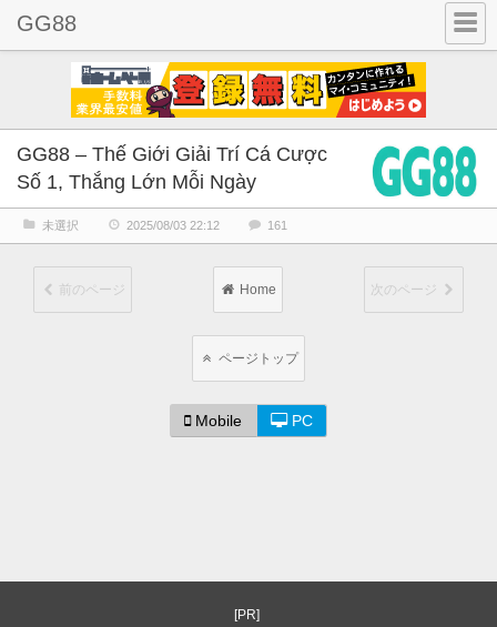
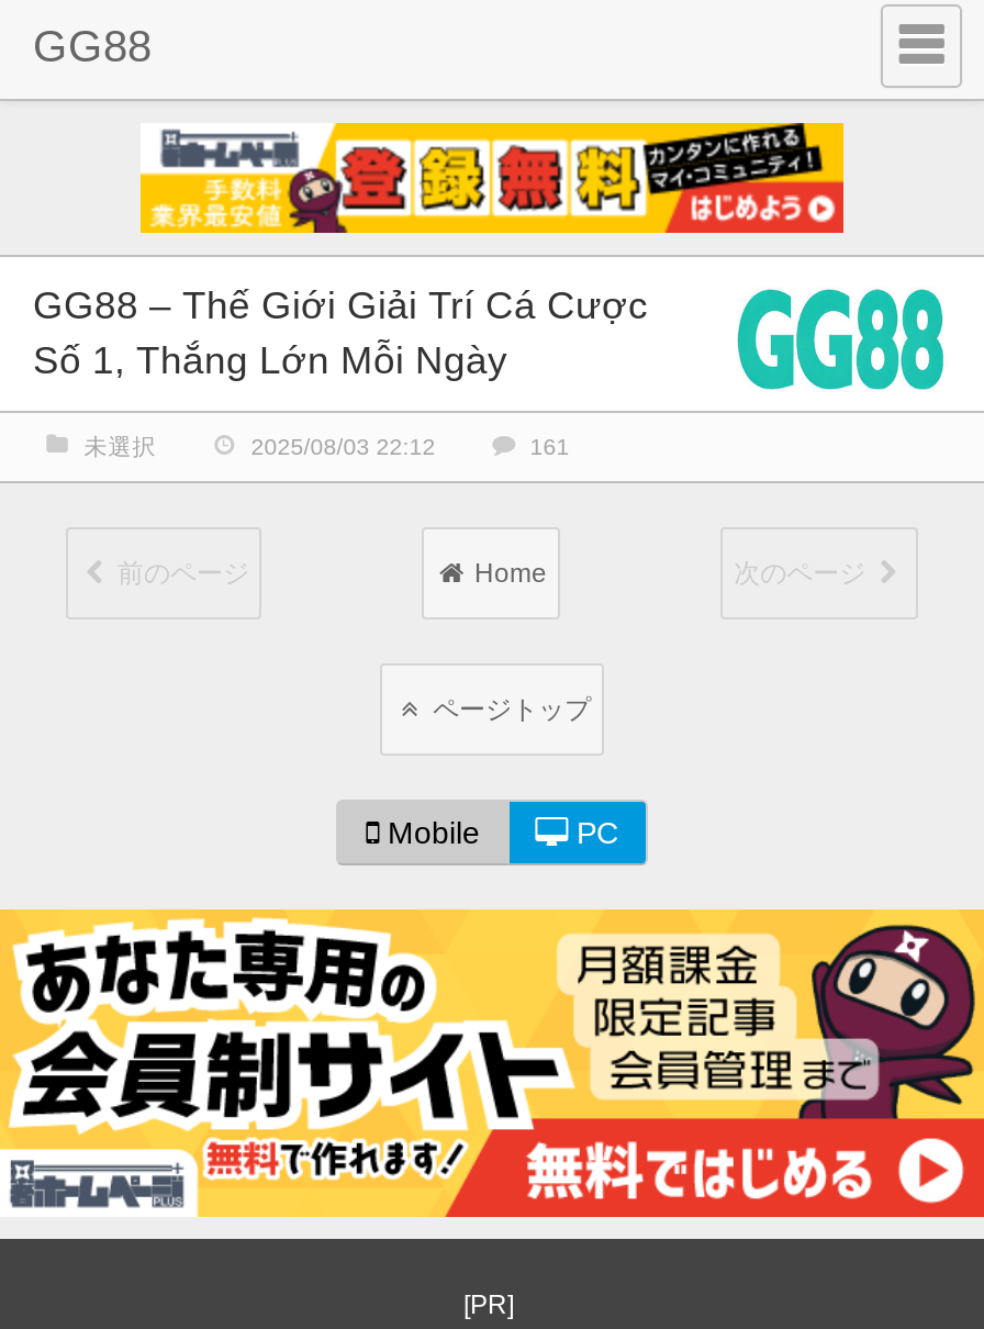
none -> [7,907,977,1219] [image]

